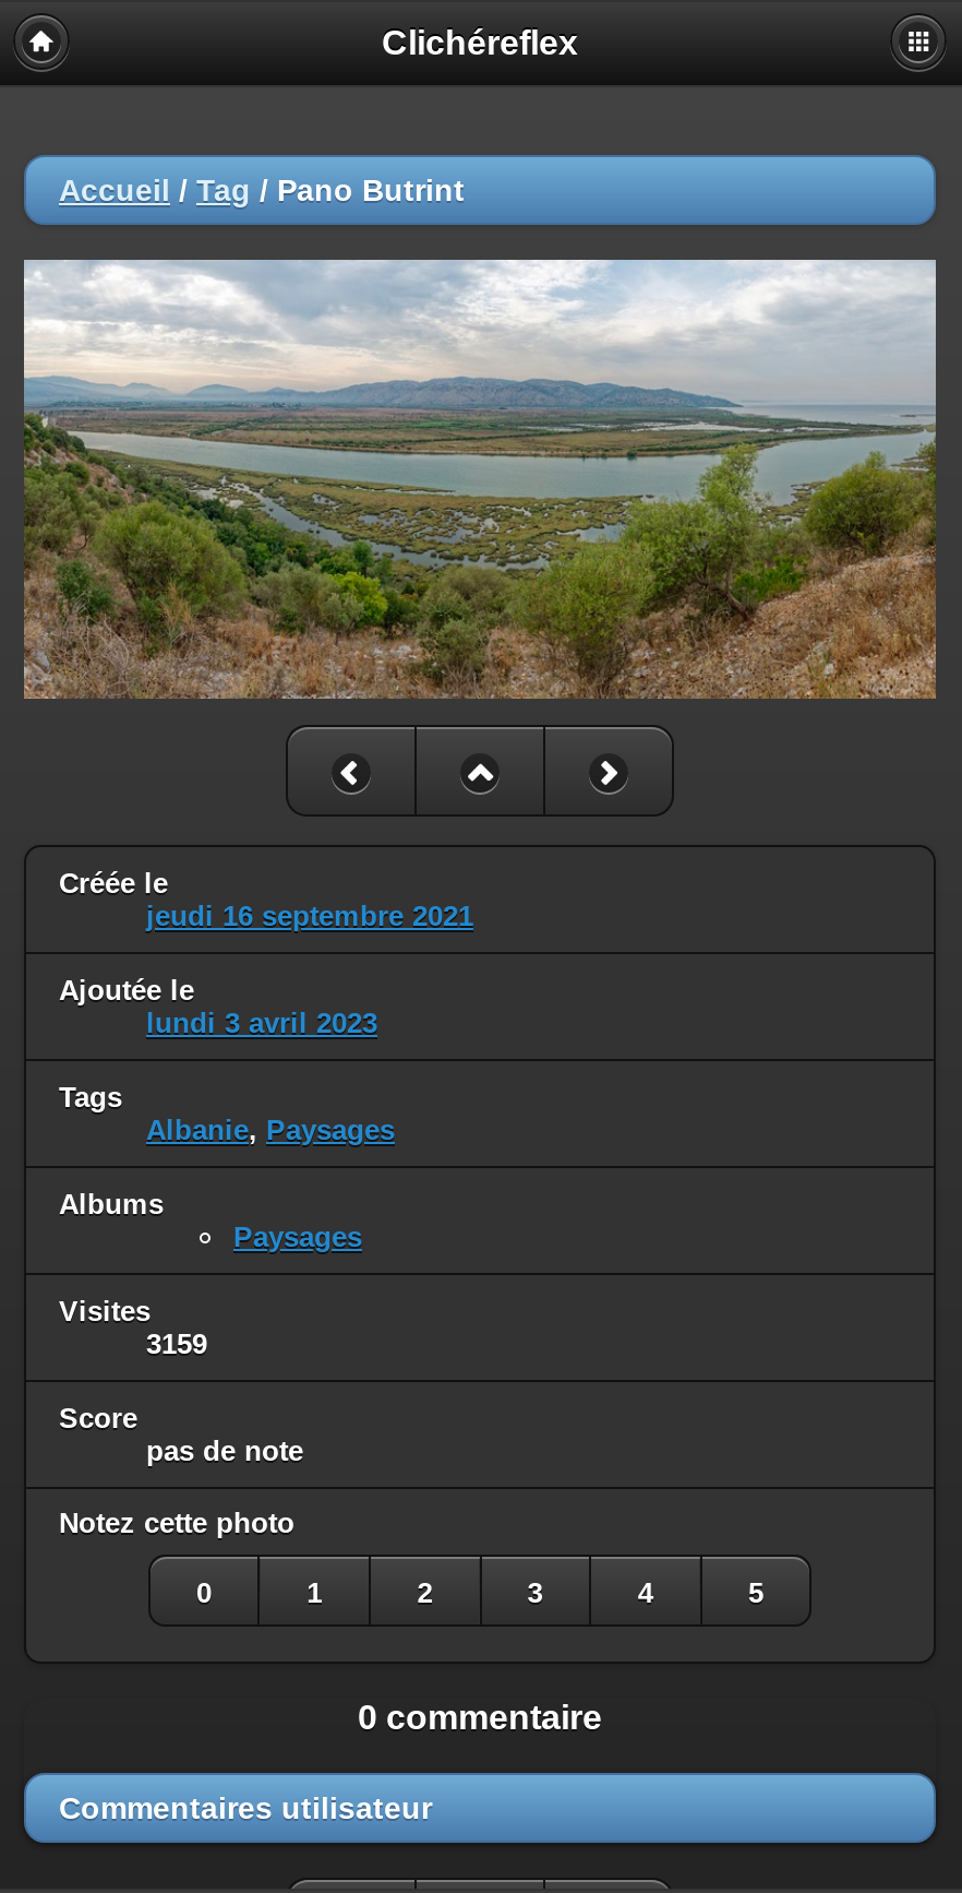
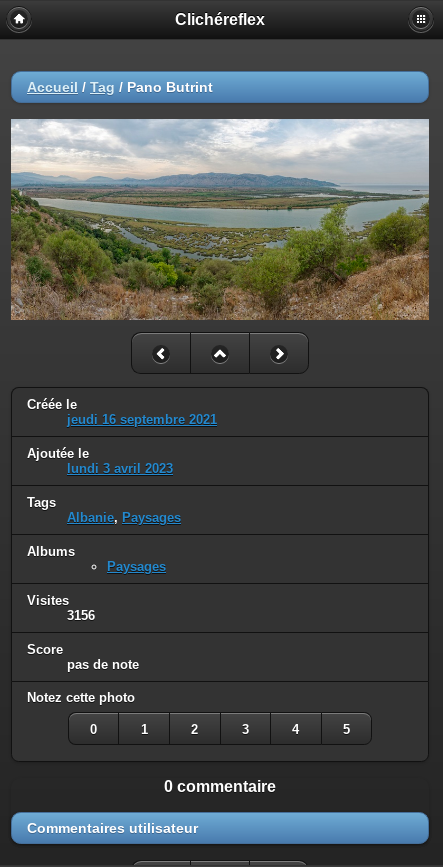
[146,1327,207,1359] 3159 -> [67,608,95,623] 3156

